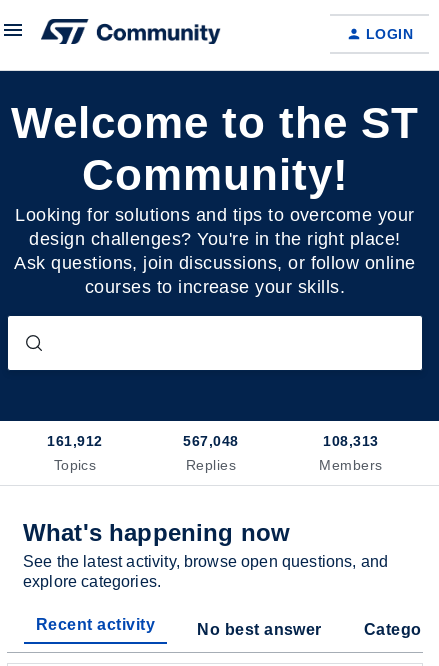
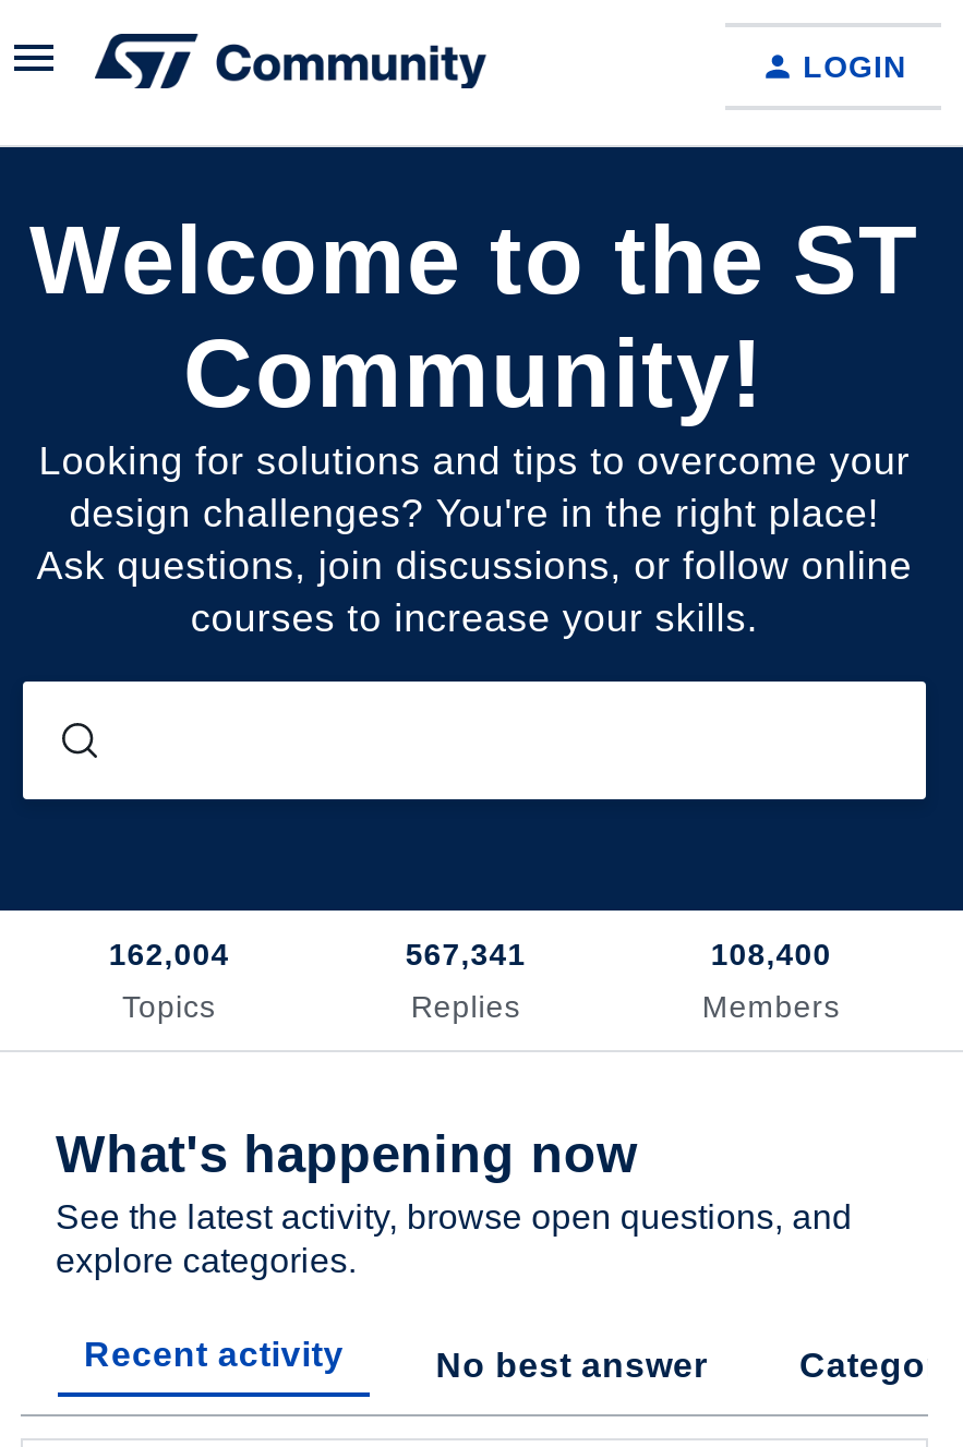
[47,433,103,449] 161,912 -> [109,937,229,972] 162,004
[183,433,239,449] 567,048 -> [405,937,526,972] 567,341
[323,433,379,449] 108,313 -> [711,937,831,972] 108,400

